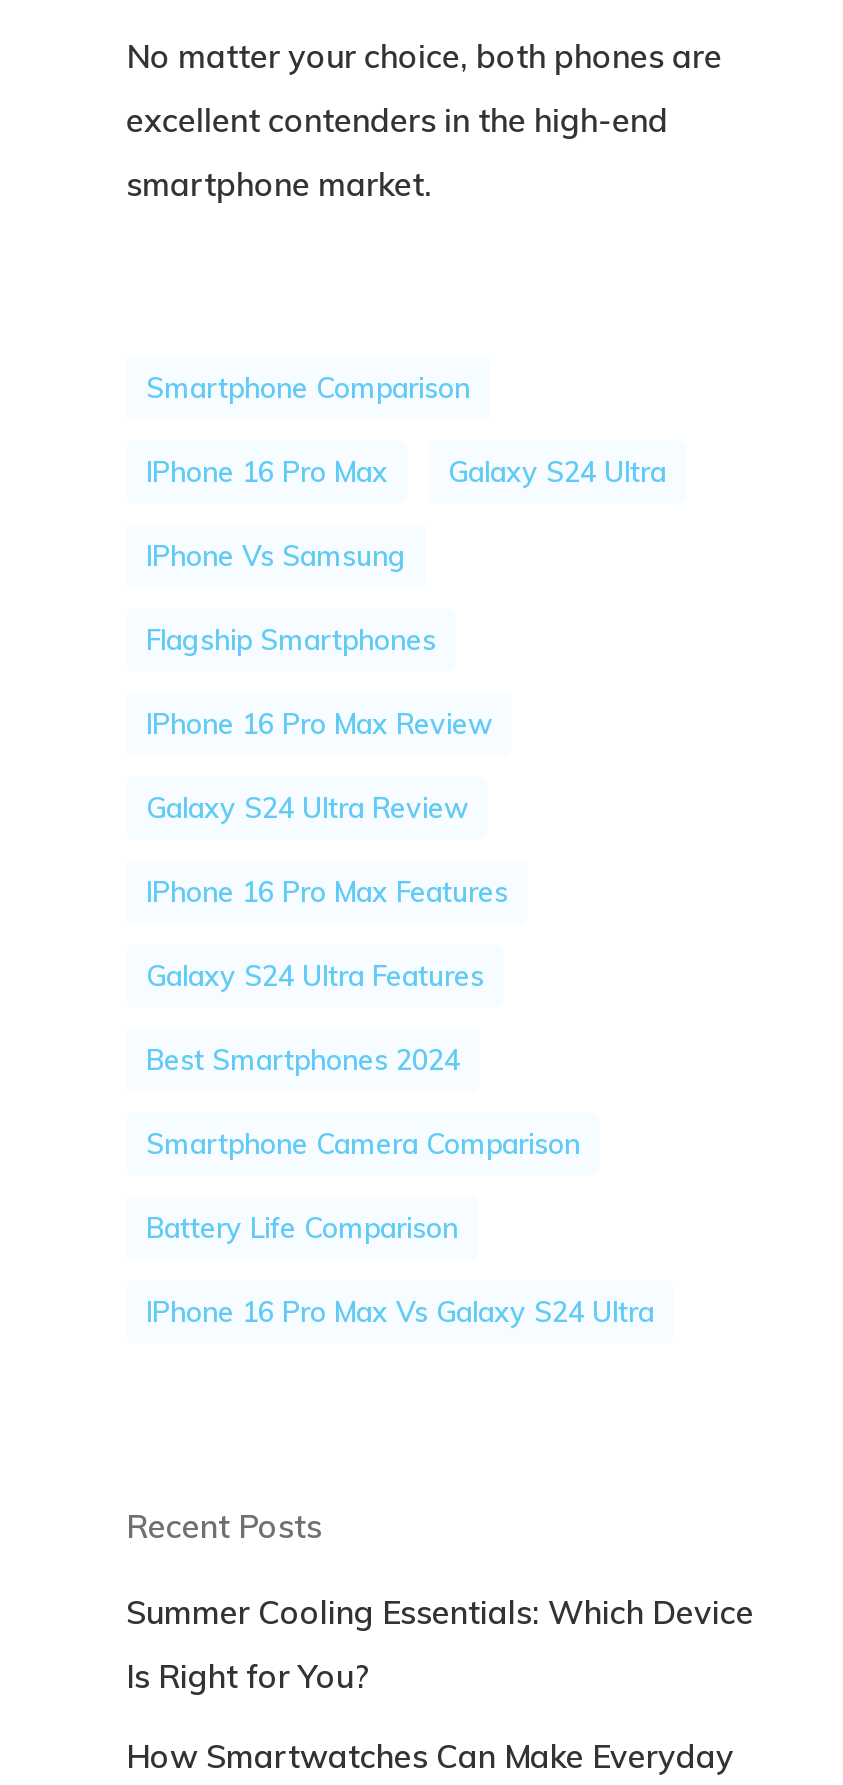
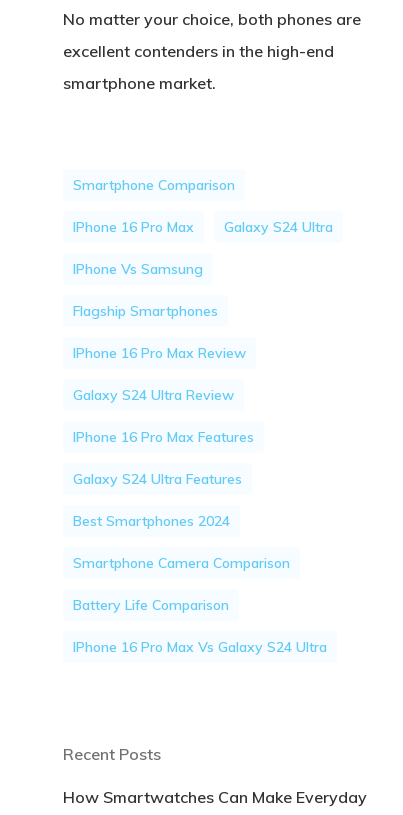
[126,1592,754,1696] Summer Cooling Essentials: Which Device | Is Right for You? -> none

